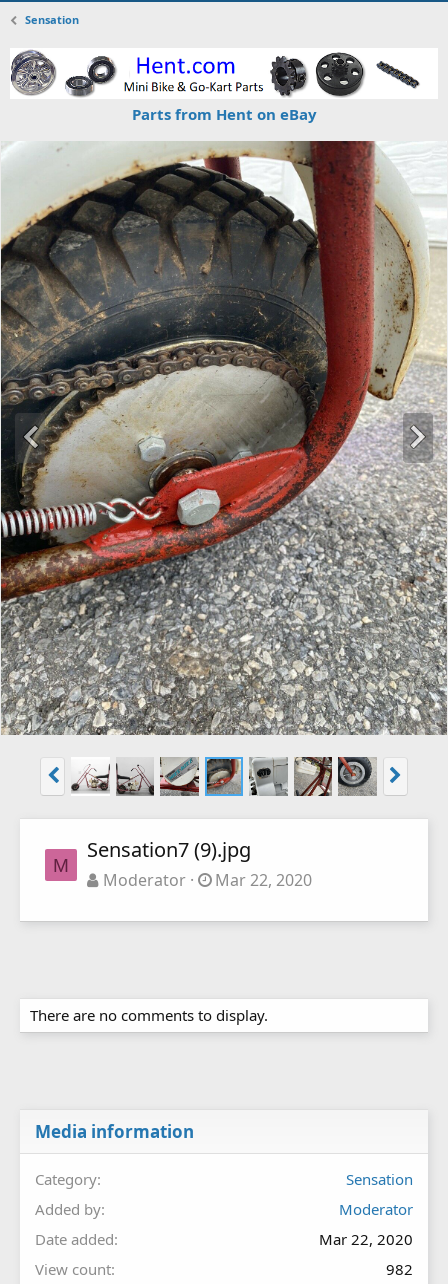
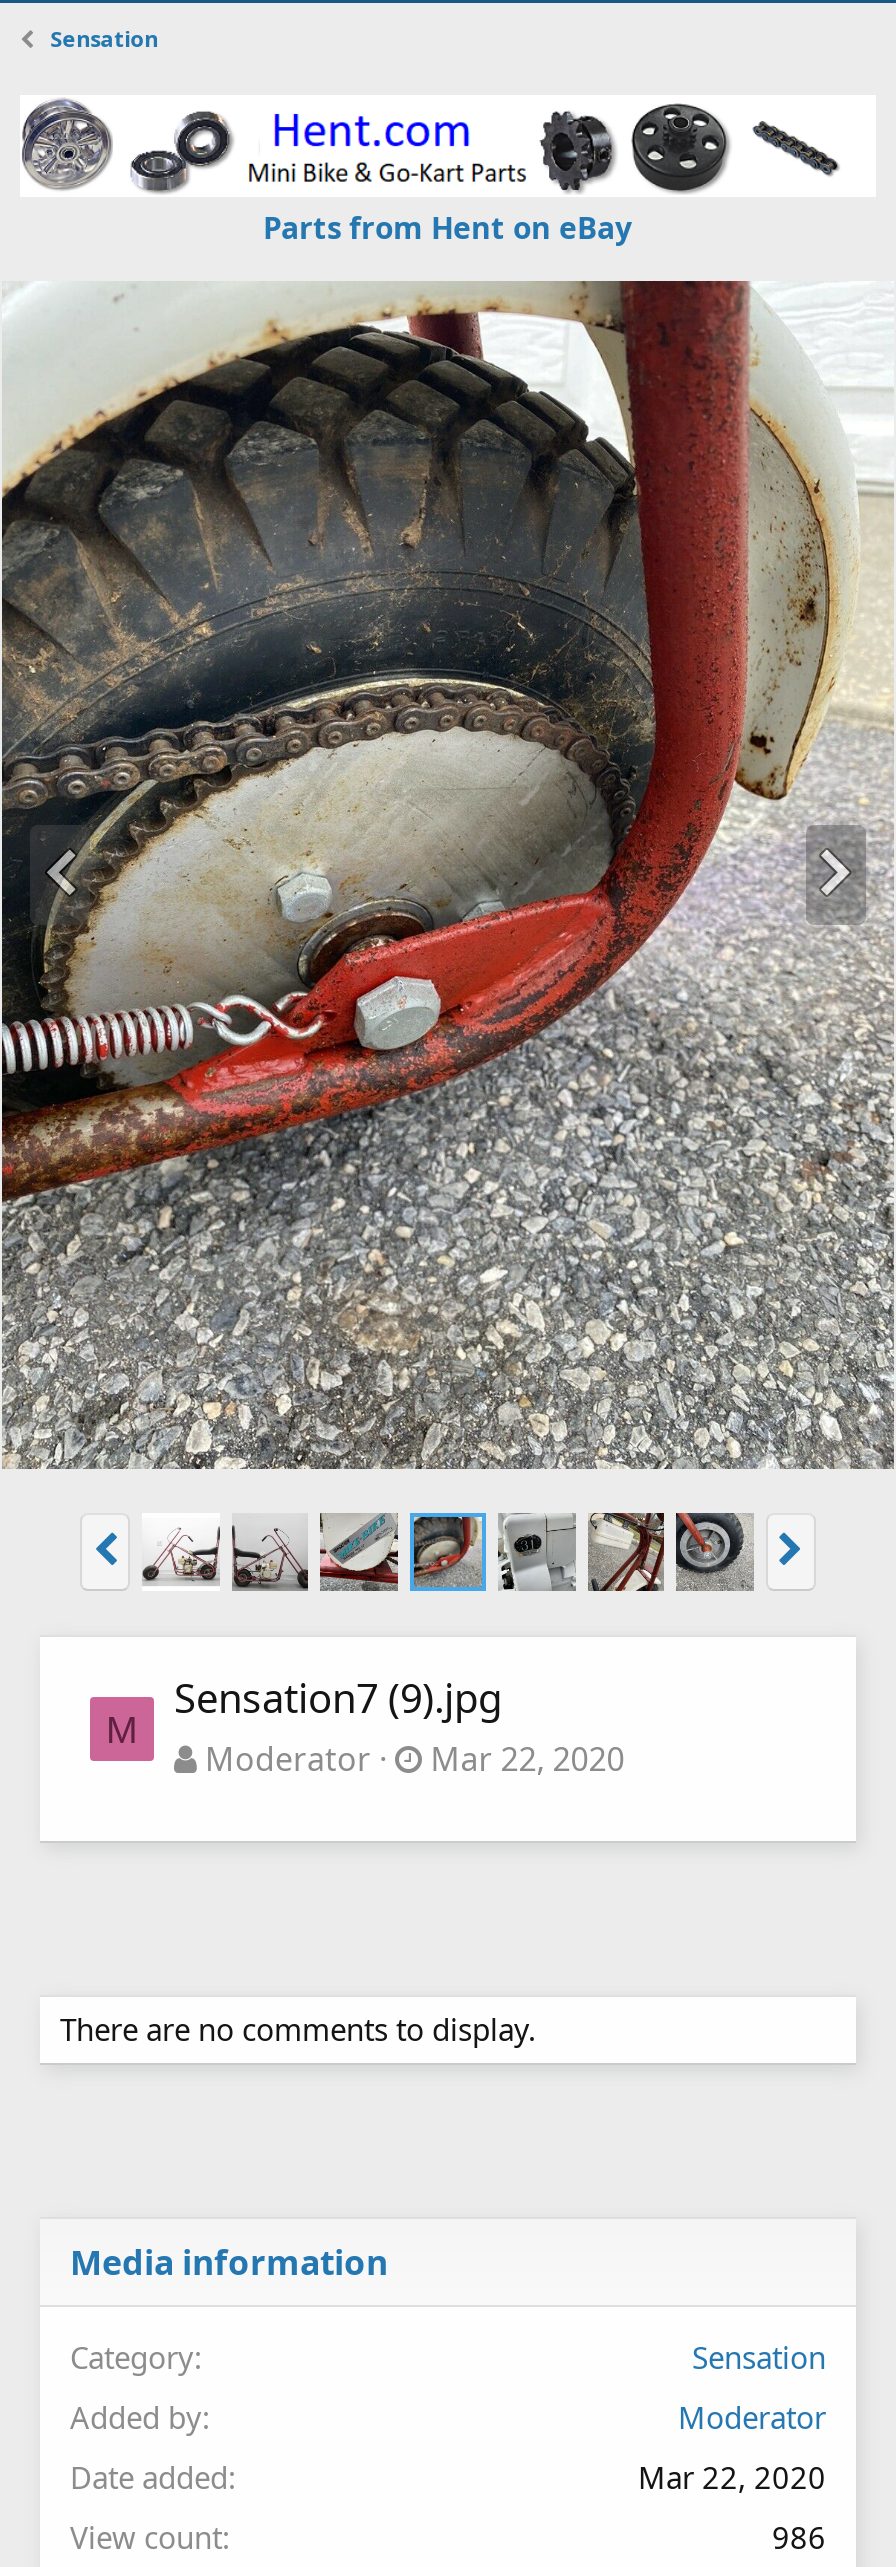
[386,1259,413,1279] 982 -> [772,2517,826,2557] 986

